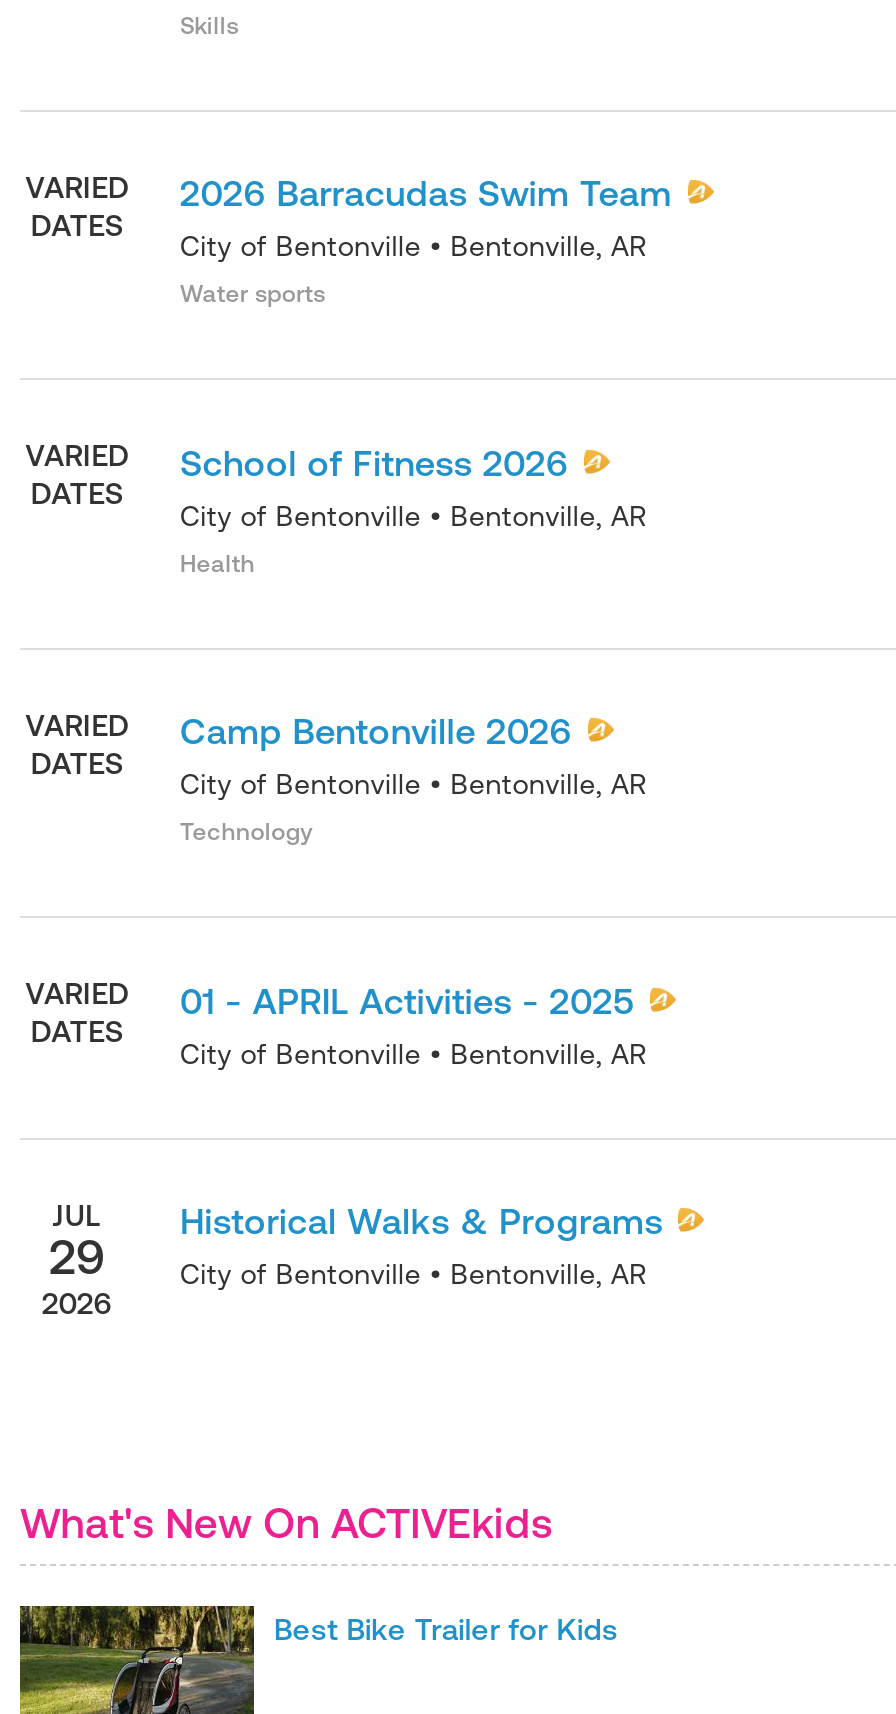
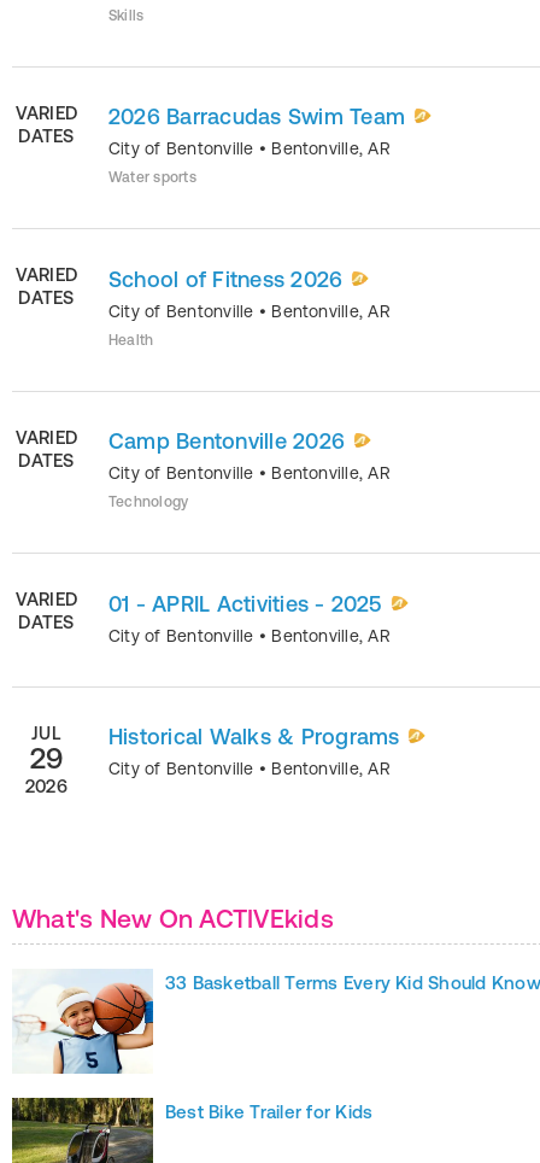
none -> [12,969,540,1075] [image] | 33 Basketball Terms Every Kid Should Know

